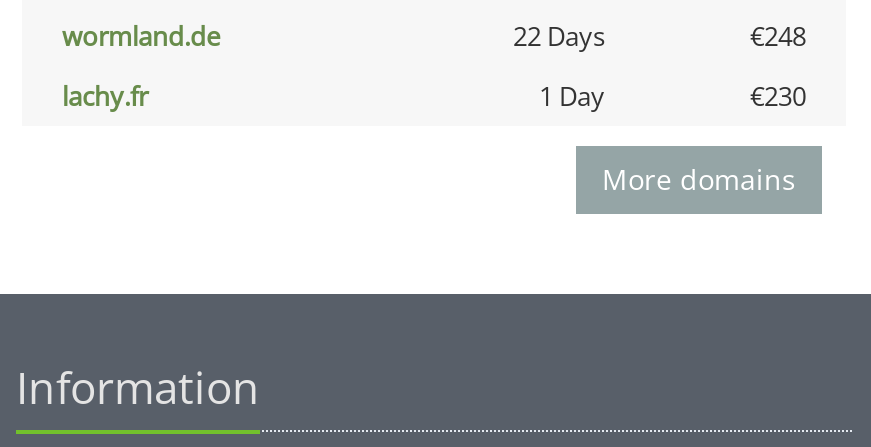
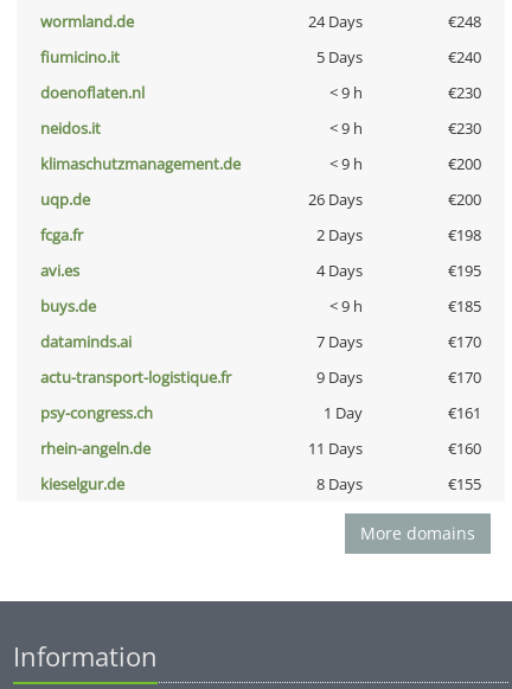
[513,18,605,54] 22 Days -> [308,11,362,32] 24 Days
[62,78,605,114] lachy.fr | 1 Day -> [40,46,481,103] fiumicino.it | 5 Days | €240 | doenoflaten.nl | < 9 h
none -> [40,117,481,495] neidos.it | < 9 h | €230 | klimaschutzmanagement.de | < 9 h | €200 | uqp.de | 26 Days | €200 | fcga.fr | 2 Days | €198 | avi.es | 4 Days | €195 | buys.de | < 9 h | €185 | dataminds.ai | 7 Days | €170 | actu-transport-logistique.fr | 9 Days | €170 | psy-congress.ch | 1 Day | €161 | rhein-angeln.de | 11 Days | €160 | kieselgur.de | 8 Days | €155

